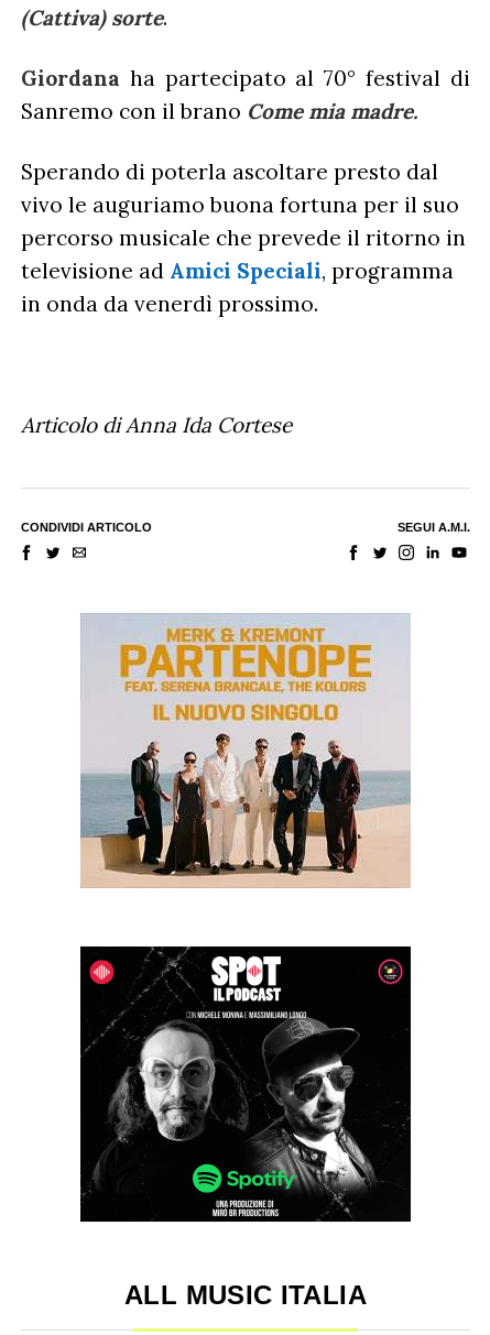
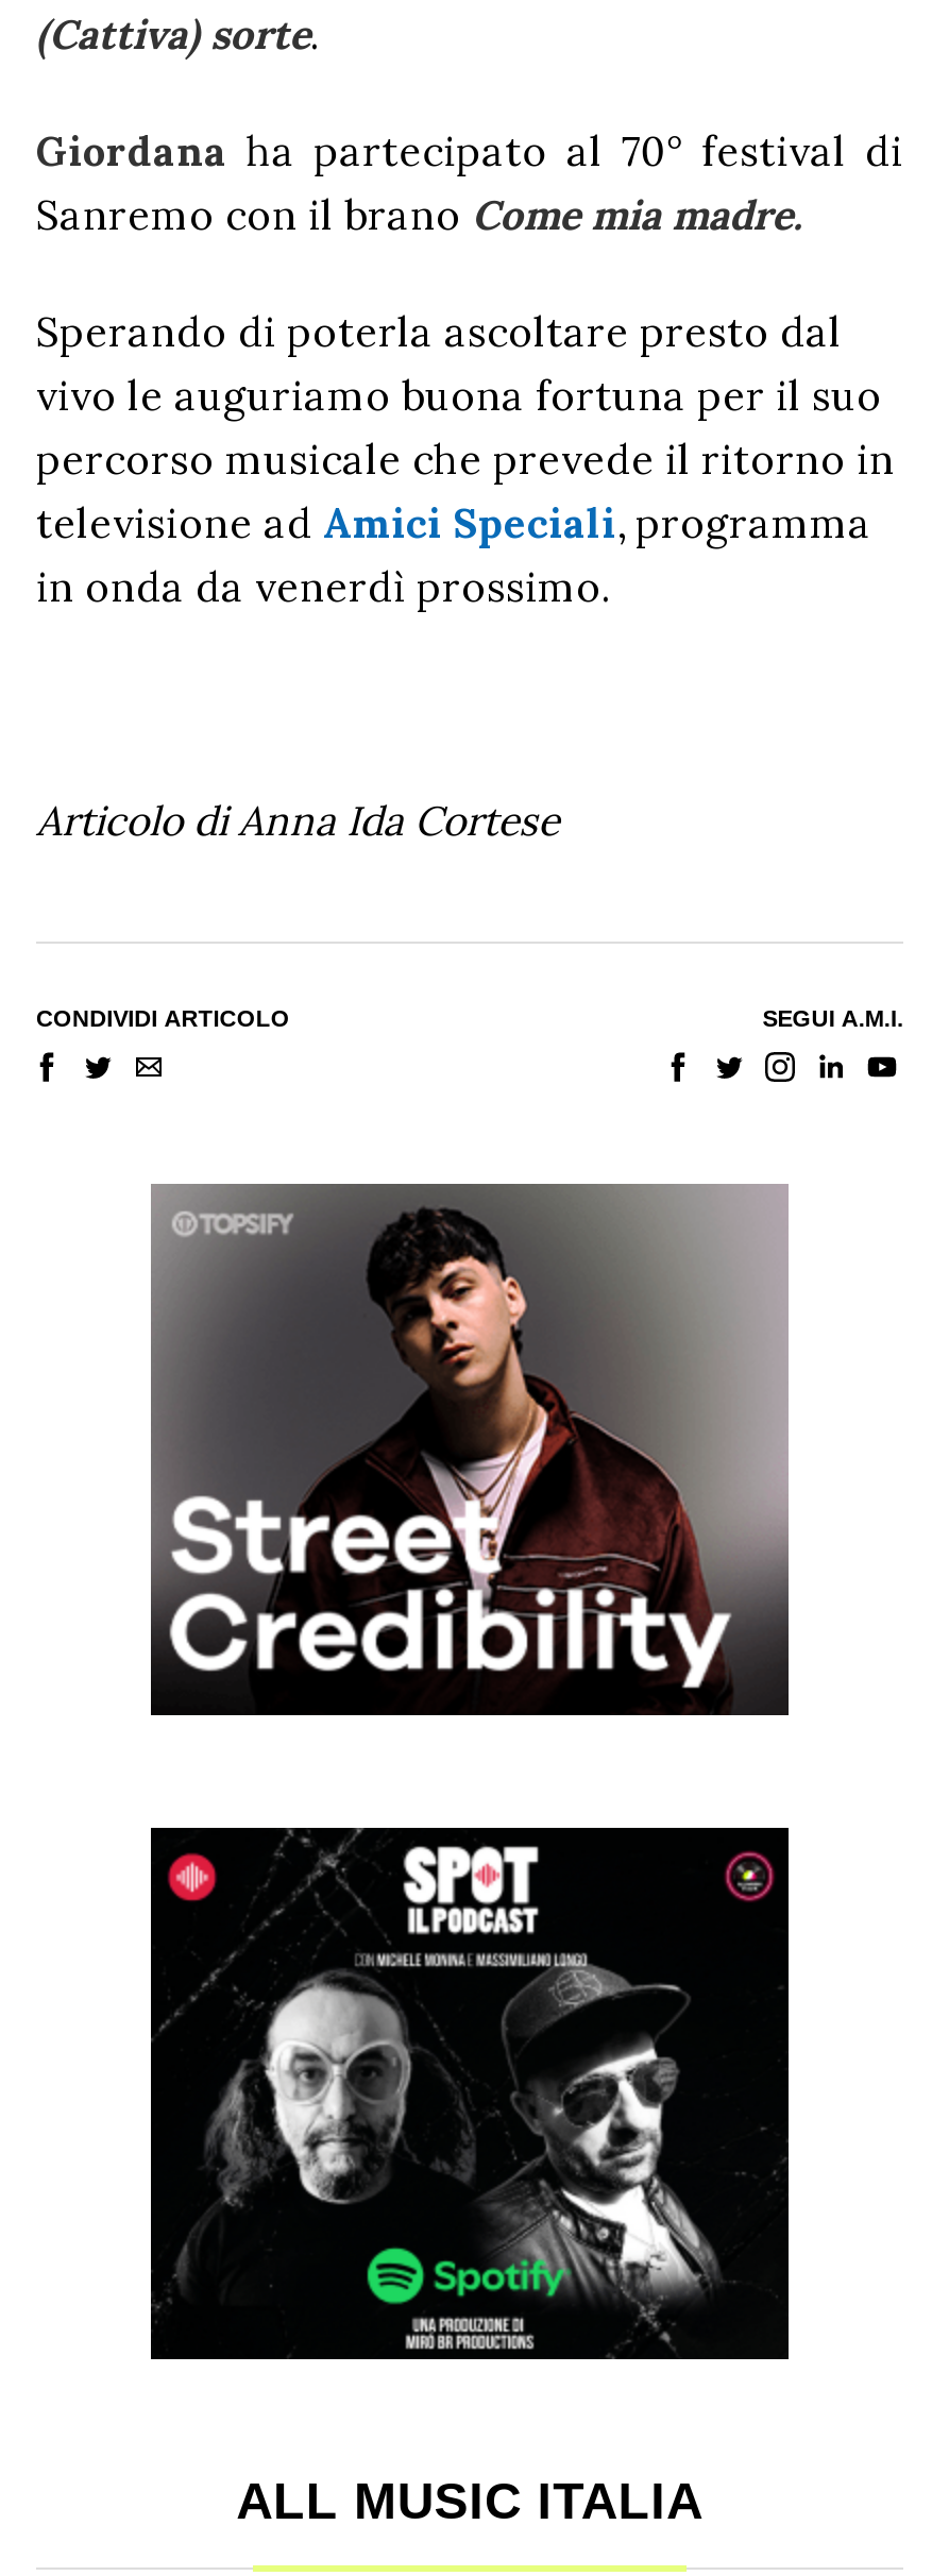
[80,614,411,888] [image] -> [149,1184,791,1717] [image]

